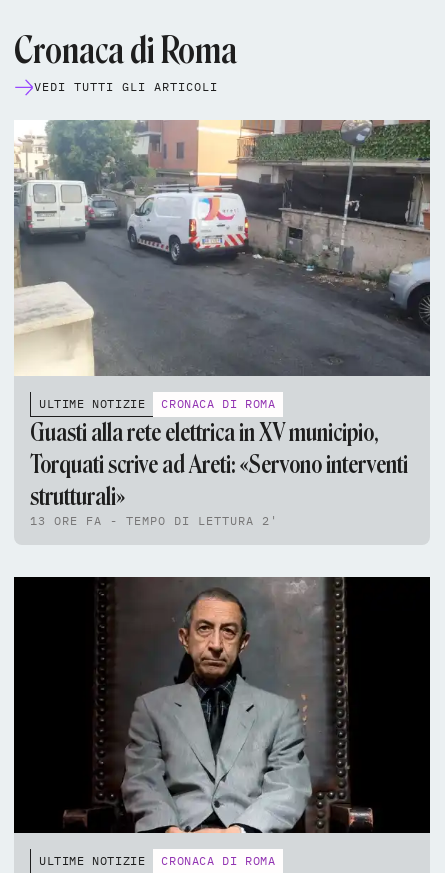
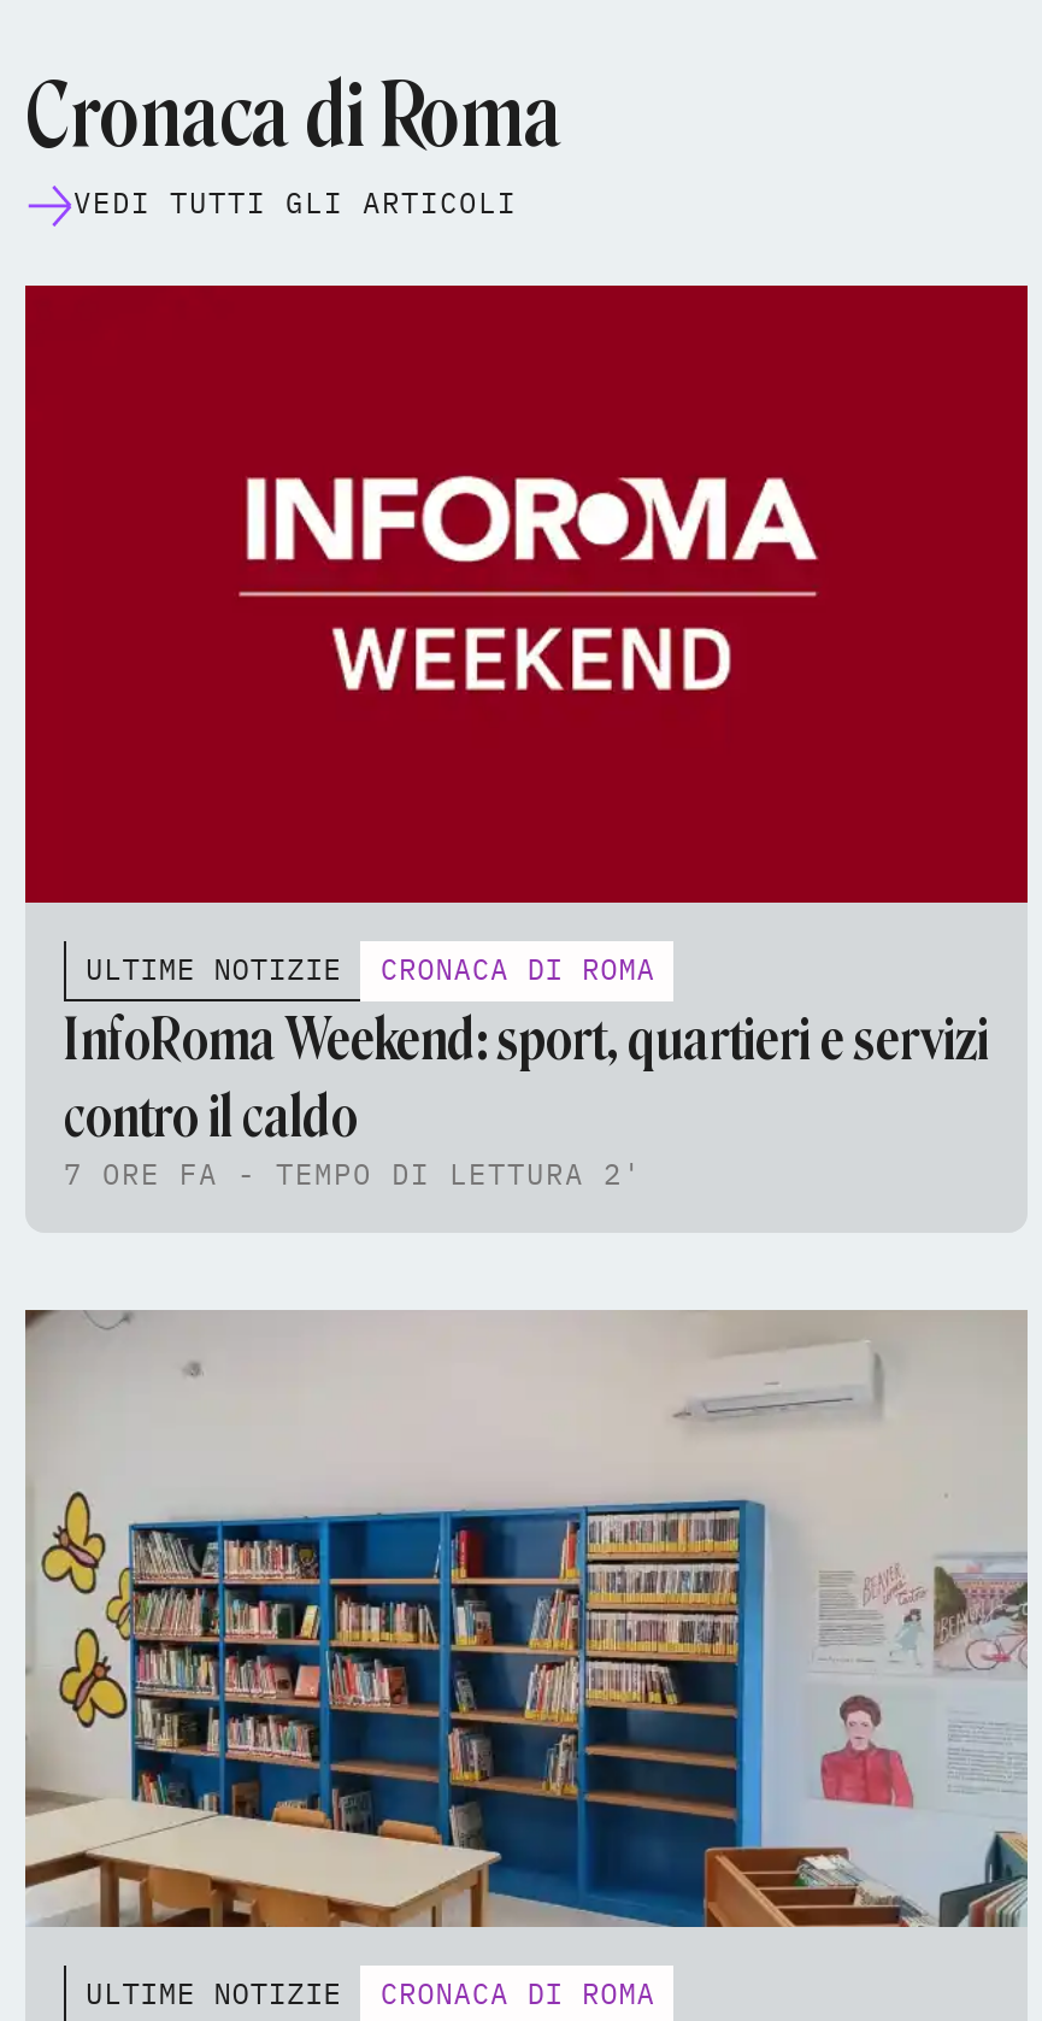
[13,119,431,377] [image] -> [23,282,1030,906] [image]
[30,418,408,528] Guasti alla rete elettrica in XV municipio, | Torquati scrive ad Areti: «Servono interventi | strutturali» | 13 ORE FA - TEMPO DI LETTURA 2' -> [64,1003,989,1191] InfoRoma Weekend: sport, quartieri e servizi | contro il caldo | 7 ORE FA - TEMPO DI LETTURA 2'
[13,576,431,834] [image] -> [23,1309,1030,1928] [image]

